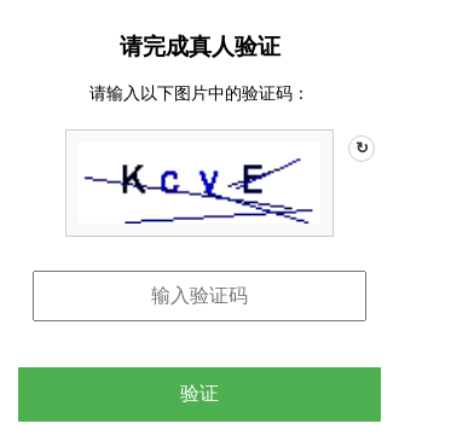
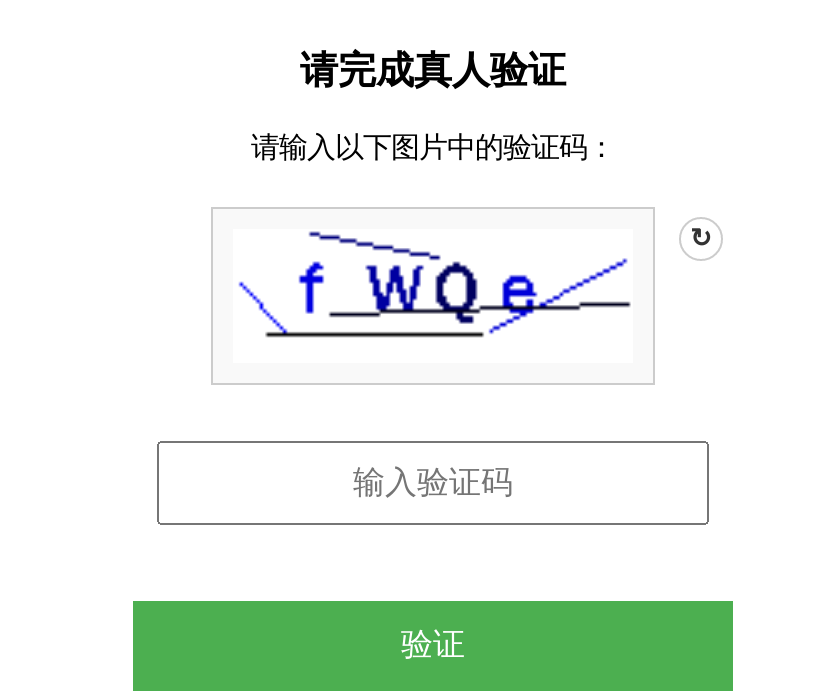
[83,144,318,225] [image] -> [239,229,631,363] [image]

